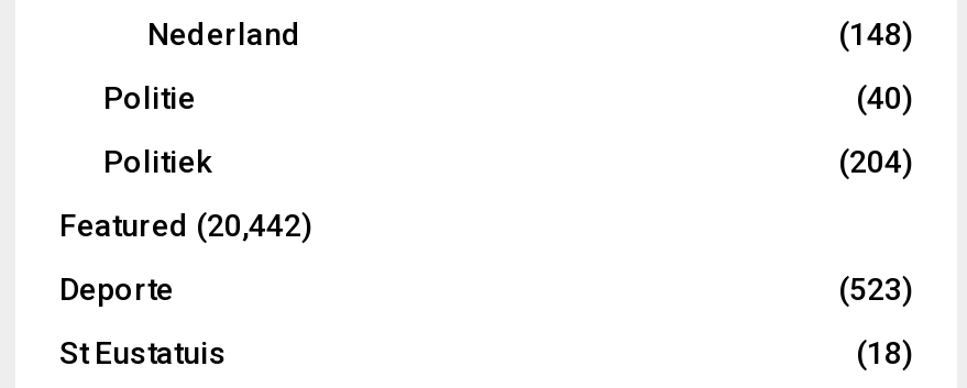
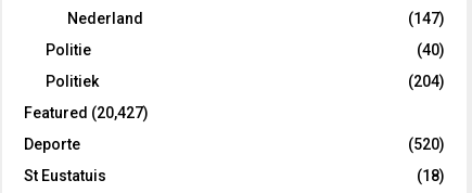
[838,16,913,51] (148) -> [408,9,445,27] (147)
[59,207,312,242] Featured (20,442) -> [24,104,149,121] Featured (20,427)
[838,271,913,306] (523) -> [408,135,445,152] (520)

